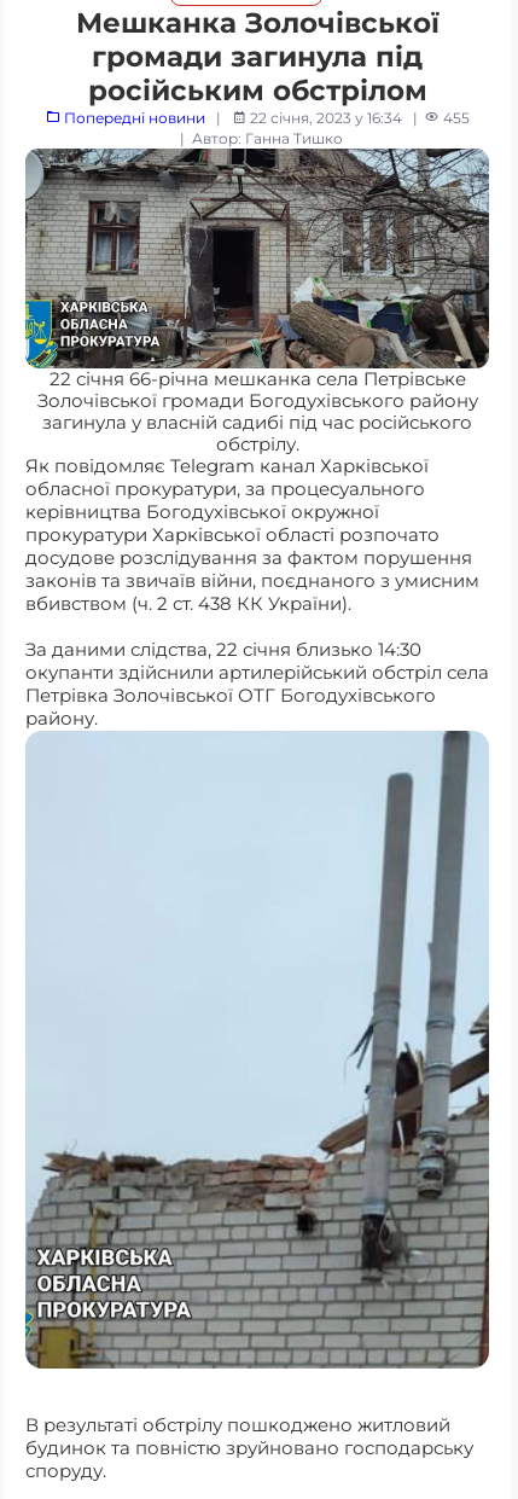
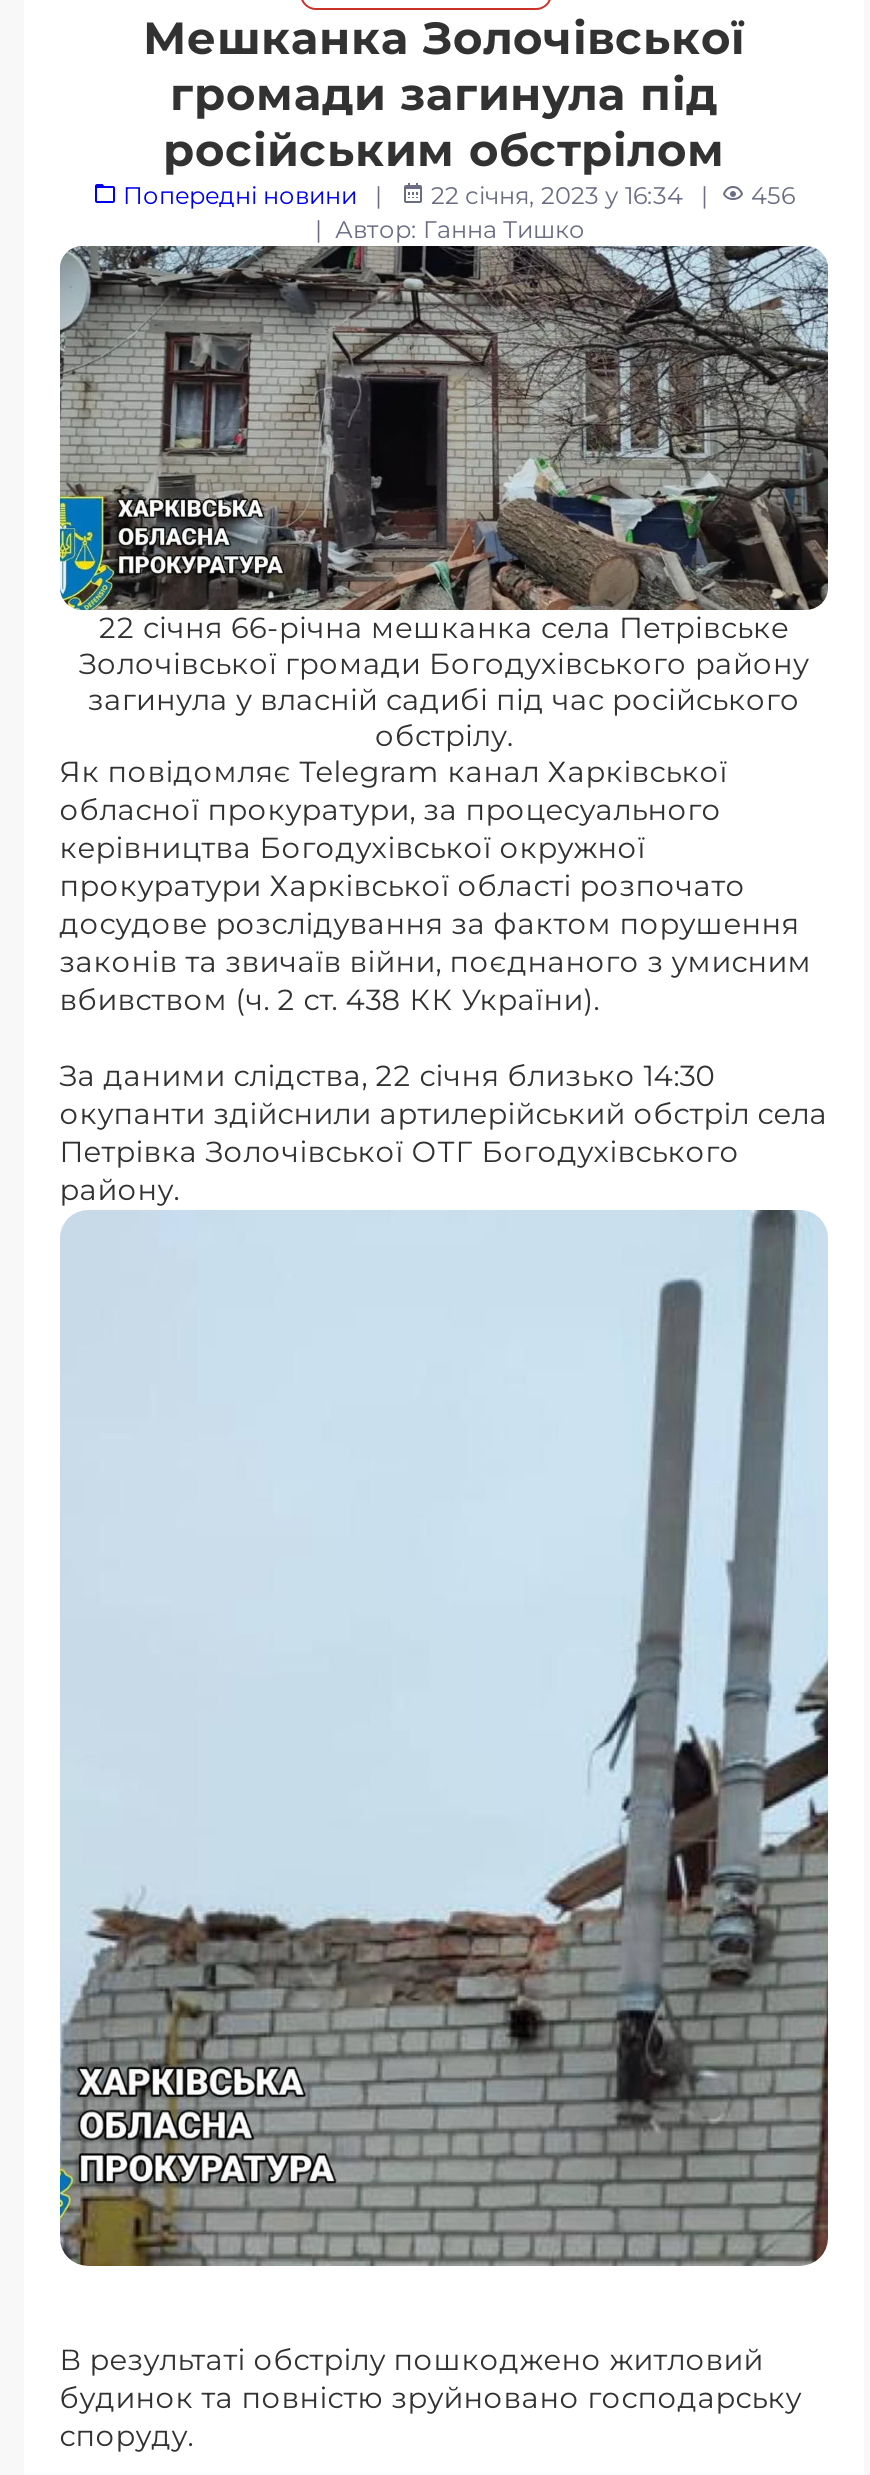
[439,109,469,127] 455 -> [745,181,795,211] 456

